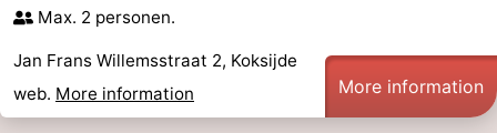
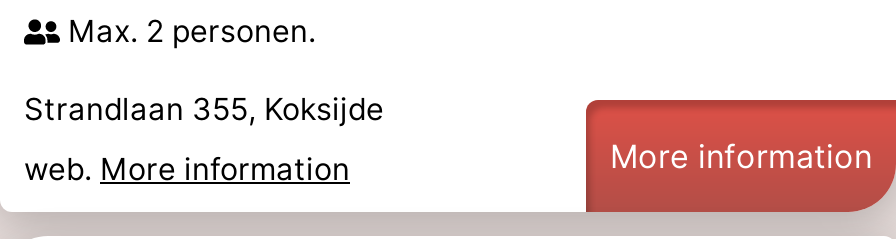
[13,50,297,71] Jan Frans Willemsstraat 2, Koksijde -> [24,89,384,127] Strandlaan 355, Koksijde

